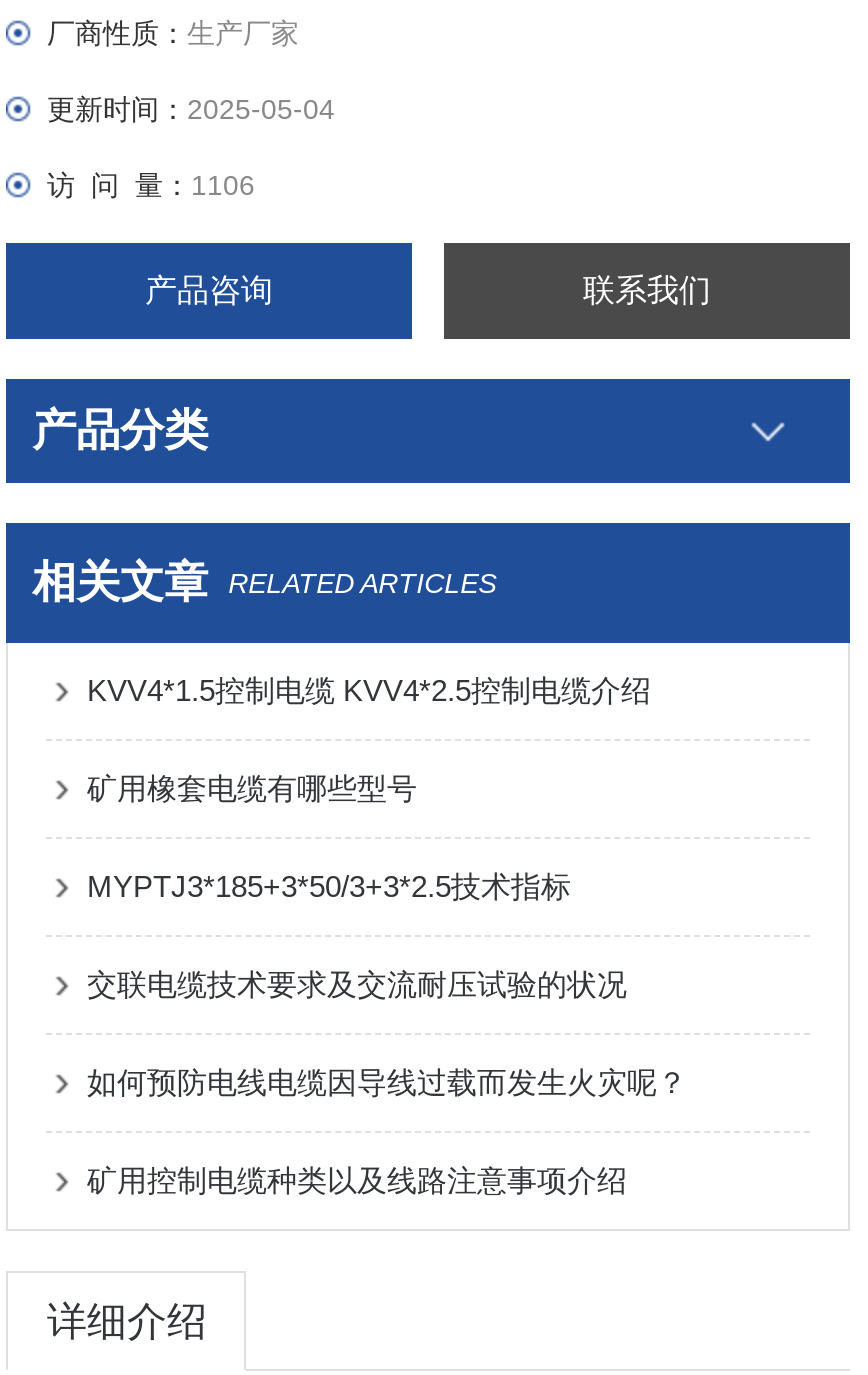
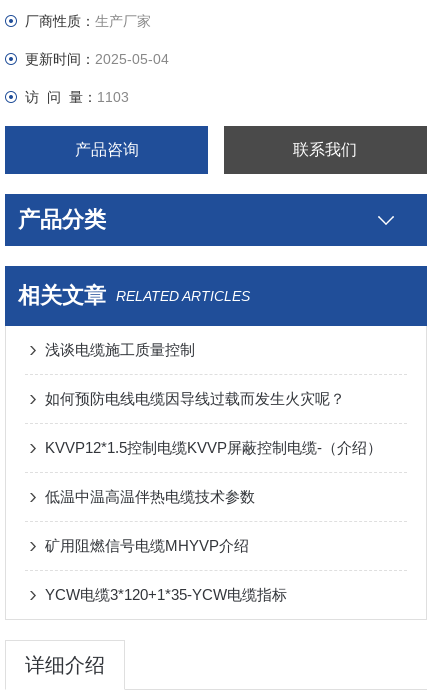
[47,169,255,201] 访 问 量：1106 -> [25,89,129,105] 访 问 量：1103
[87,673,651,1001] KVV4*1.5控制电缆 KVV4*2.5控制电缆介绍 | 矿用橡套电缆有哪些型号 | MYPTJ3*185+3*50/3+3*2.5技术指标 | 交联电缆技术要求及交流耐压试验的状况 -> [45,341,195,358] 浅谈电缆施工质量控制
moved [87,1065,687,1099] -> [45,390,345,407]: 如何预防电线电缆因导线过载而发生火灾呢？
[87,1163,627,1197] 矿用控制电缆种类以及线路注意事项介绍 -> [45,439,382,603] KVVP12*1.5控制电缆KVVP屏蔽控制电缆-（介绍） | 低温中温高温伴热电缆技术参数 | 矿用阻燃信号电缆MHYVP介绍 | YCW电缆3*120+1*35-YCW电缆指标

